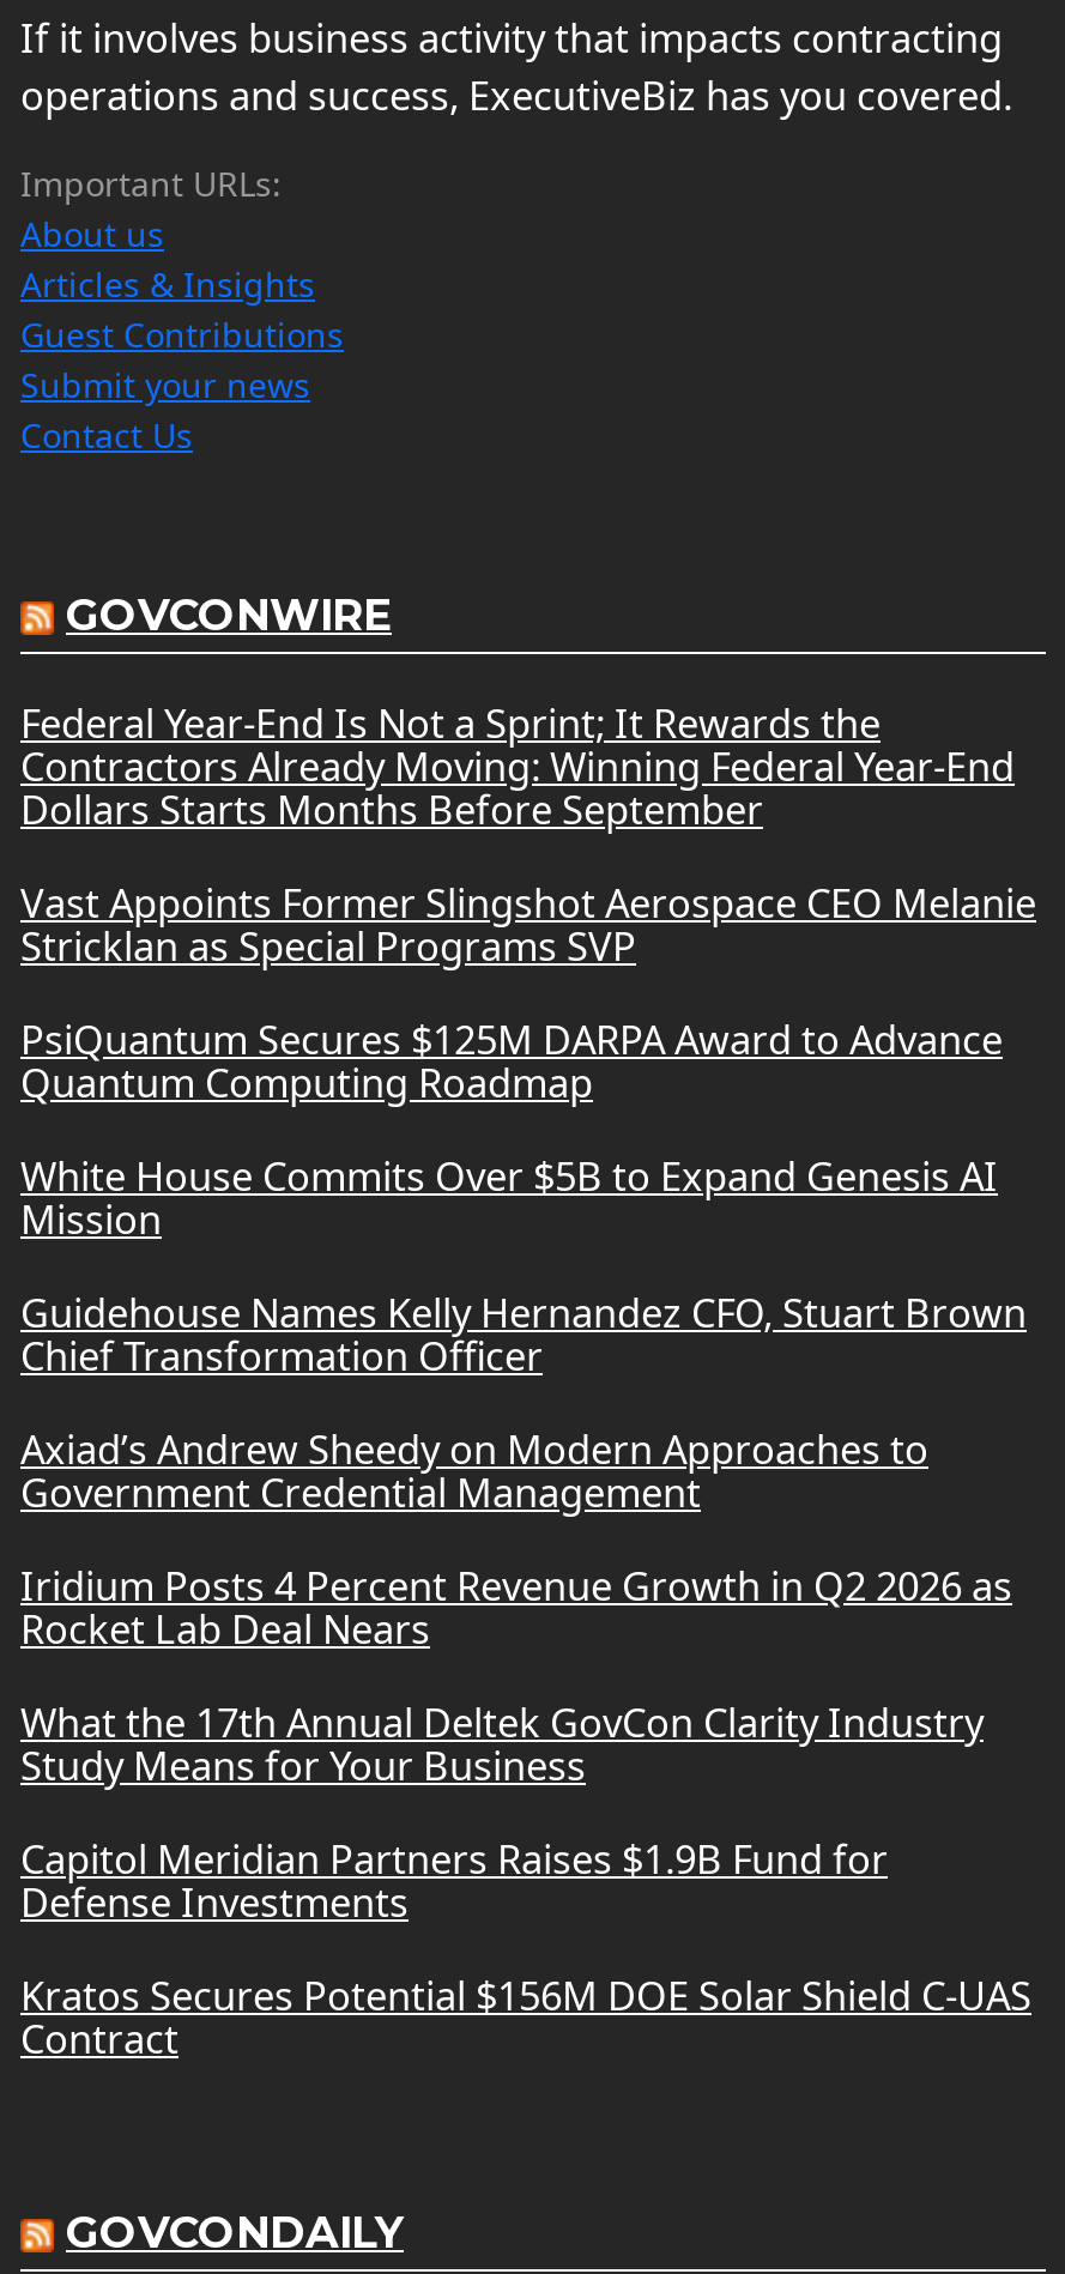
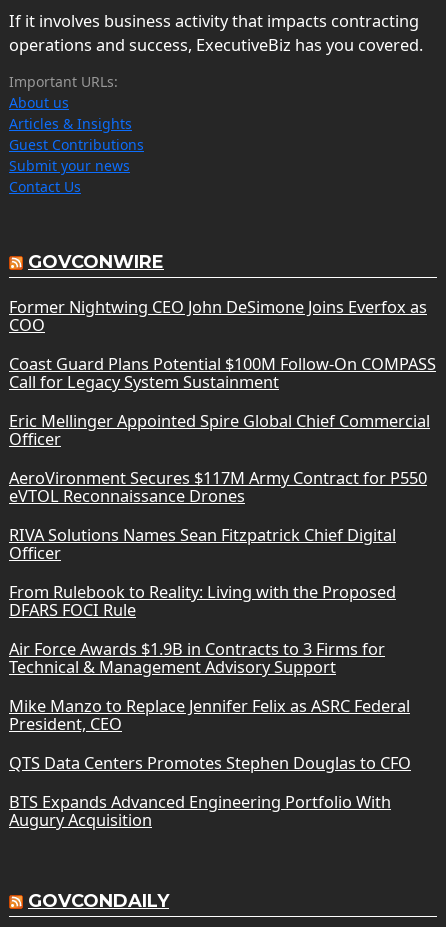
[20,697,1015,836] Federal Year-End Is Not a Sprint; It Rewards the | Contractors Already Moving: Winning Federal Year-End | Dollars Starts Months Before September -> [9,296,427,336] Former Nightwing CEO John DeSimone Joins Everfox as | COO
[20,877,1036,973] Vast Appoints Former Slingshot Aerospace CEO Melanie | Stricklan as Special Programs SVP -> [9,353,436,393] Coast Guard Plans Potential $100M Follow-On COMPASS | Call for Legacy System Sustainment
[20,1013,1003,1109] PsiQuantum Secures $125M DARPA Award to Advance | Quantum Computing Roadmap -> [9,410,430,450] Eric Mellinger Appointed Spire Global Chief Commercial | Officer
[20,1150,998,1246] White House Commits Over $5B to Expand Genesis AI | Mission -> [9,467,427,507] AeroVironment Secures $117M Army Contract for P550 | eVTOL Reconnaissance Drones
[20,1287,1027,1382] Guidehouse Names Kelly Hernandez CFO, Stuart Brown | Chief Transformation Officer -> [9,524,396,564] RIVA Solutions Names Sean Fitzpatrick Chief Digital | Officer
[20,1423,928,1519] Axiad’s Andrew Sheedy on Modern Approaches to | Government Credential Management -> [9,581,396,621] From Rulebook to Reality: Living with the Proposed | DFARS FOCI Rule
[20,1560,1012,1656] Iridium Posts 4 Percent Revenue Growth in Q2 2026 as | Rocket Lab Deal Nears -> [9,638,385,678] Air Force Awards $1.9B in Contracts to 3 Firms for | Technical & Management Advisory Support
[20,1696,984,1792] What the 17th Annual Deltek GovCon Clarity Industry | Study Means for Your Business -> [9,695,410,735] Mike Manzo to Replace Jennifer Felix as ASRC Federal | President, CEO
[20,1833,888,1929] Capitol Meridian Partners Raises $1.9B Fund for | Defense Investments -> [9,752,411,774] QTS Data Centers Promotes Stephen Douglas to CFO
[20,1969,1031,2065] Kratos Secures Potential $156M DOE Solar Shield C-UAS | Contract -> [9,791,391,831] BTS Expands Advanced Engineering Portfolio With | Augury Acquisition

